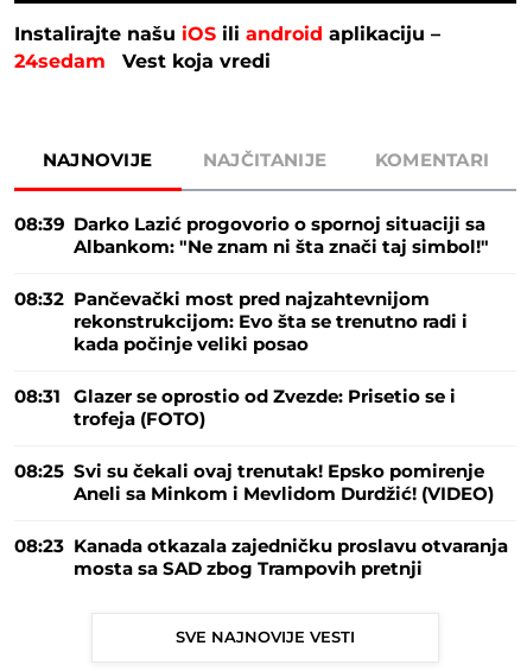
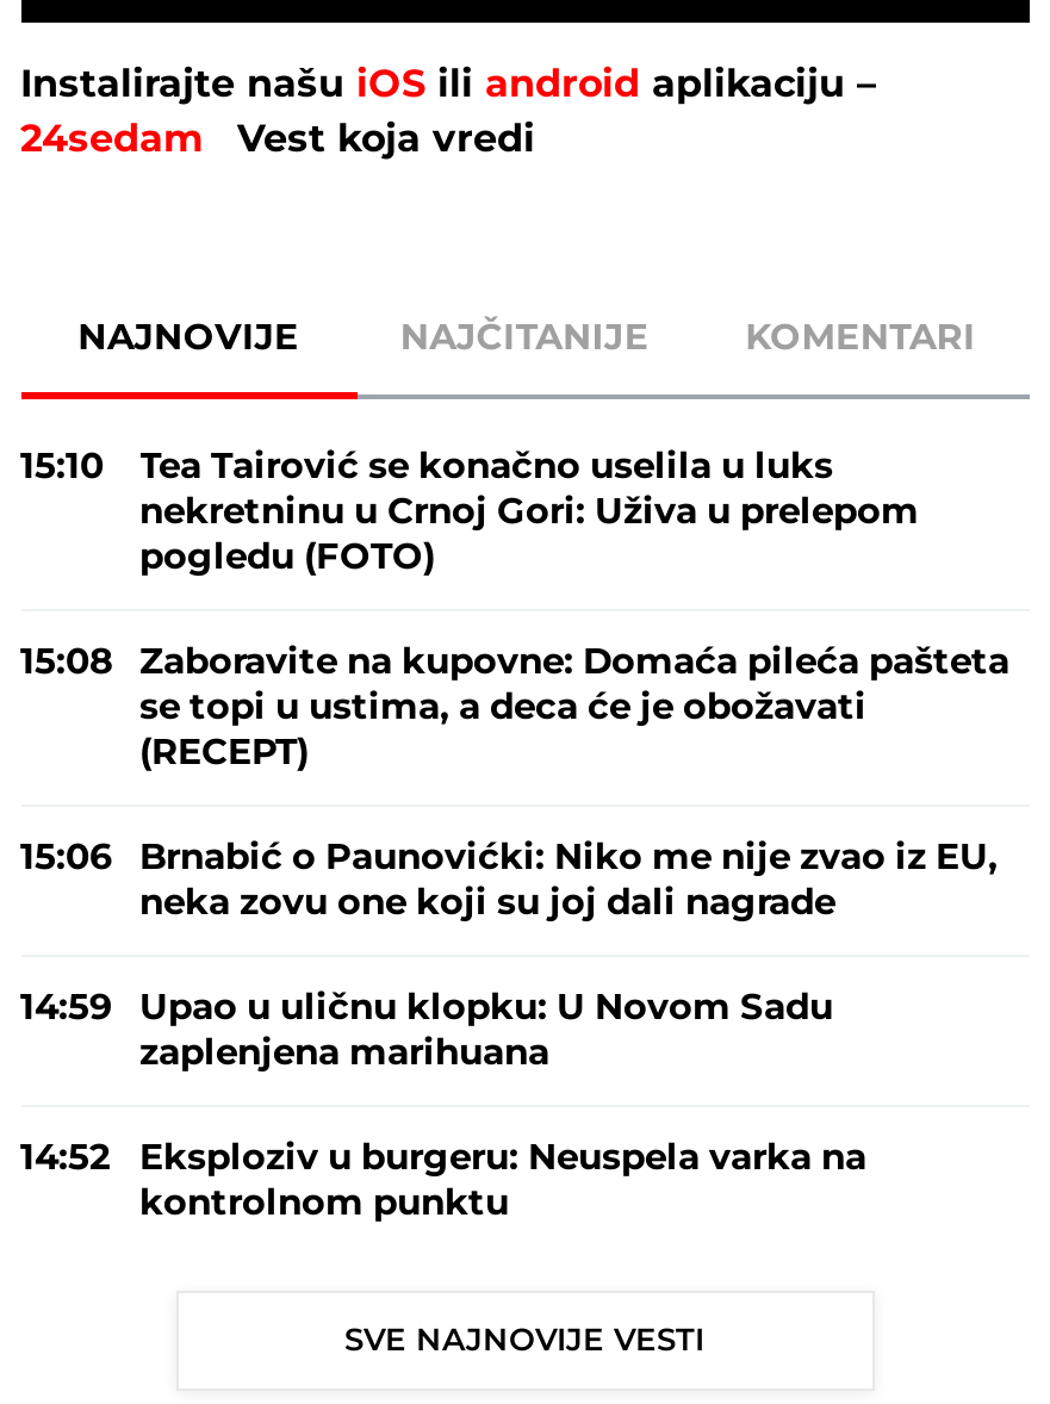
[14,212,65,239] 08:39 -> [20,441,104,496] 15:10
[73,212,488,262] Darko Lazić progovorio o spornoj situaciji sa | Albankom: "Ne znam ni šta znači taj simbol!" -> [139,441,919,586] Tea Tairović se konačno uselila u luks | nekretninu u Crnoj Gori: Uživa u prelepom | pogledu (FOTO)
[14,287,64,314] 08:32 -> [20,636,113,691] 15:08
[73,287,467,359] Pančevački most pred najzahtevnijom | rekonstrukcijom: Evo šta se trenutno radi i | kada počinje veliki posao -> [139,636,1009,782] Zaboravite na kupovne: Domaća pileća pašteta | se topi u ustima, a deca će je obožavati | (RECEPT)
[14,384,60,411] 08:31 -> [20,832,113,886] 15:06
[73,384,455,434] Glazer se oprostio od Zvezde: Prisetio se i | trofeja (FOTO) -> [139,832,998,932] Brnabić o Paunovićki: Niko me nije zvao iz EU, | neka zovu one koji su joj dali nagrade
[14,459,64,486] 08:25 -> [20,982,113,1037] 14:59
[73,459,493,509] Svi su čekali ovaj trenutak! Epsko pomirenje | Aneli sa Minkom i Mevlidom Durdžić! (VIDEO) -> [139,982,833,1082] Upao u uličnu klopku: U Novom Sadu | zaplenjena marihuana
[14,534,64,561] 08:23 -> [20,1132,111,1187] 14:52
[73,534,507,584] Kanada otkazala zajedničku proslavu otvaranja | mosta sa SAD zbog Trampovih pretnji -> [139,1132,866,1232] Eksploziv u burgeru: Neuspela varka na | kontrolnom punktu

